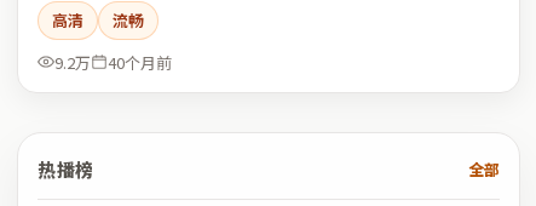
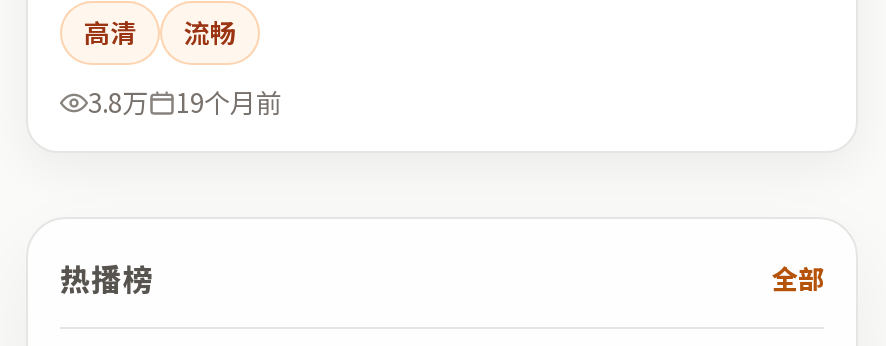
[54,51,91,74] 9.2万 -> [88,84,148,122] 3.8万
[108,51,172,74] 40个月前 -> [176,84,282,122] 19个月前

